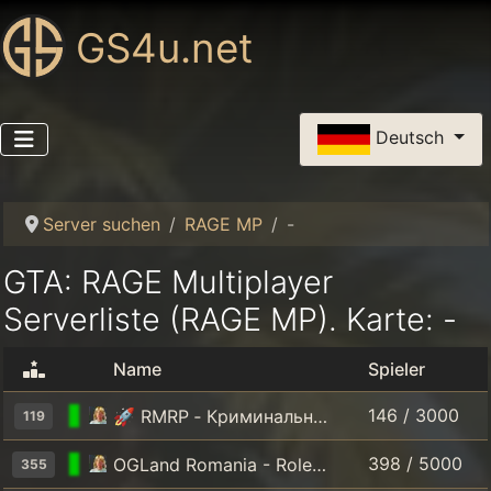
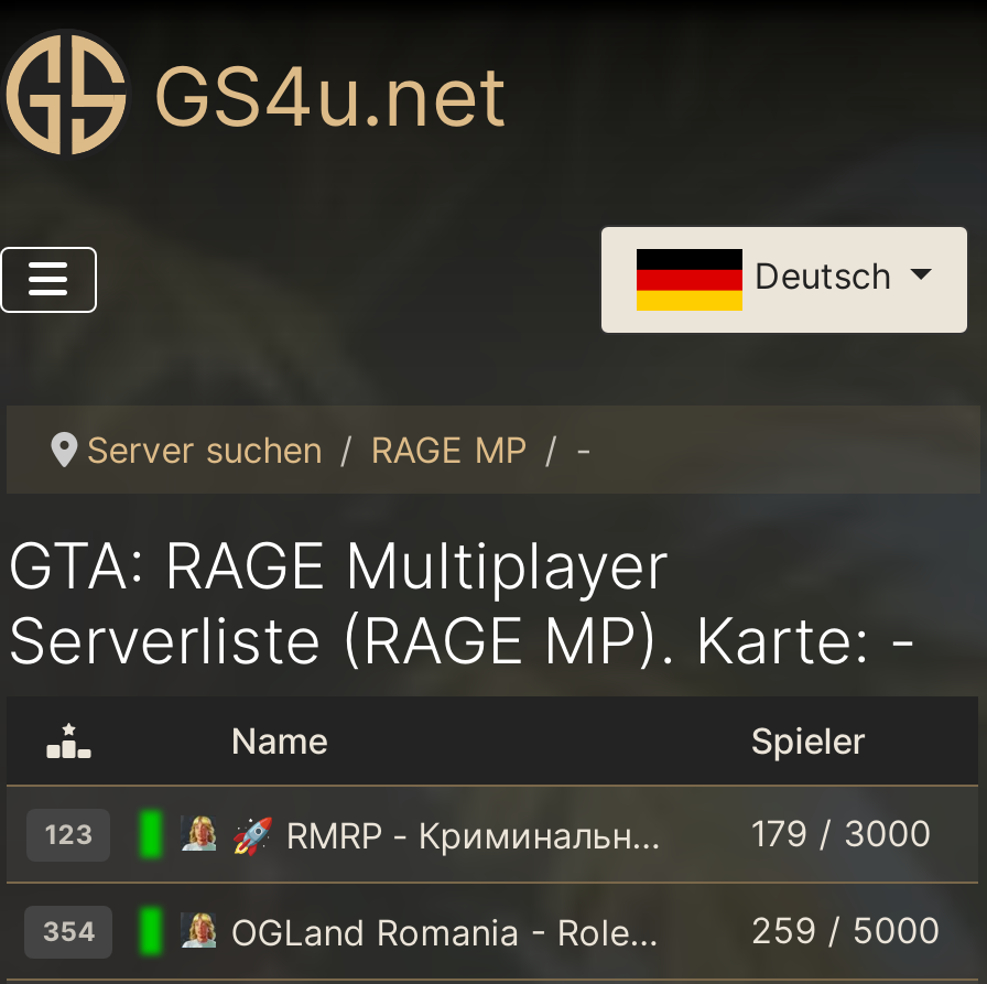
[23,408,45,424] 119 -> [45,818,93,851] 123
[368,404,459,426] 146 / 3000 -> [751,811,931,855] 179 / 3000
[21,456,47,472] 355 -> [42,915,95,948] 354
[368,453,462,475] 398 / 5000 -> [751,908,940,952] 259 / 5000

